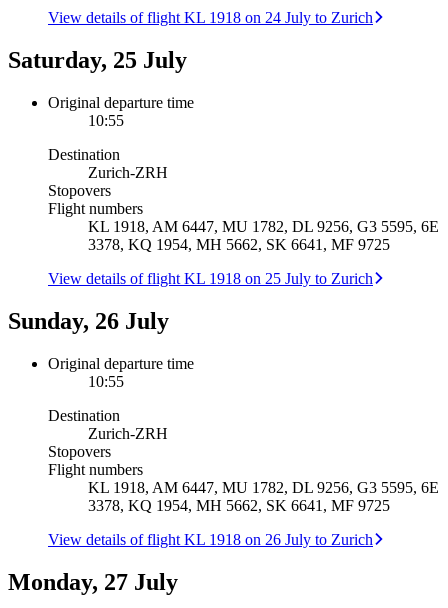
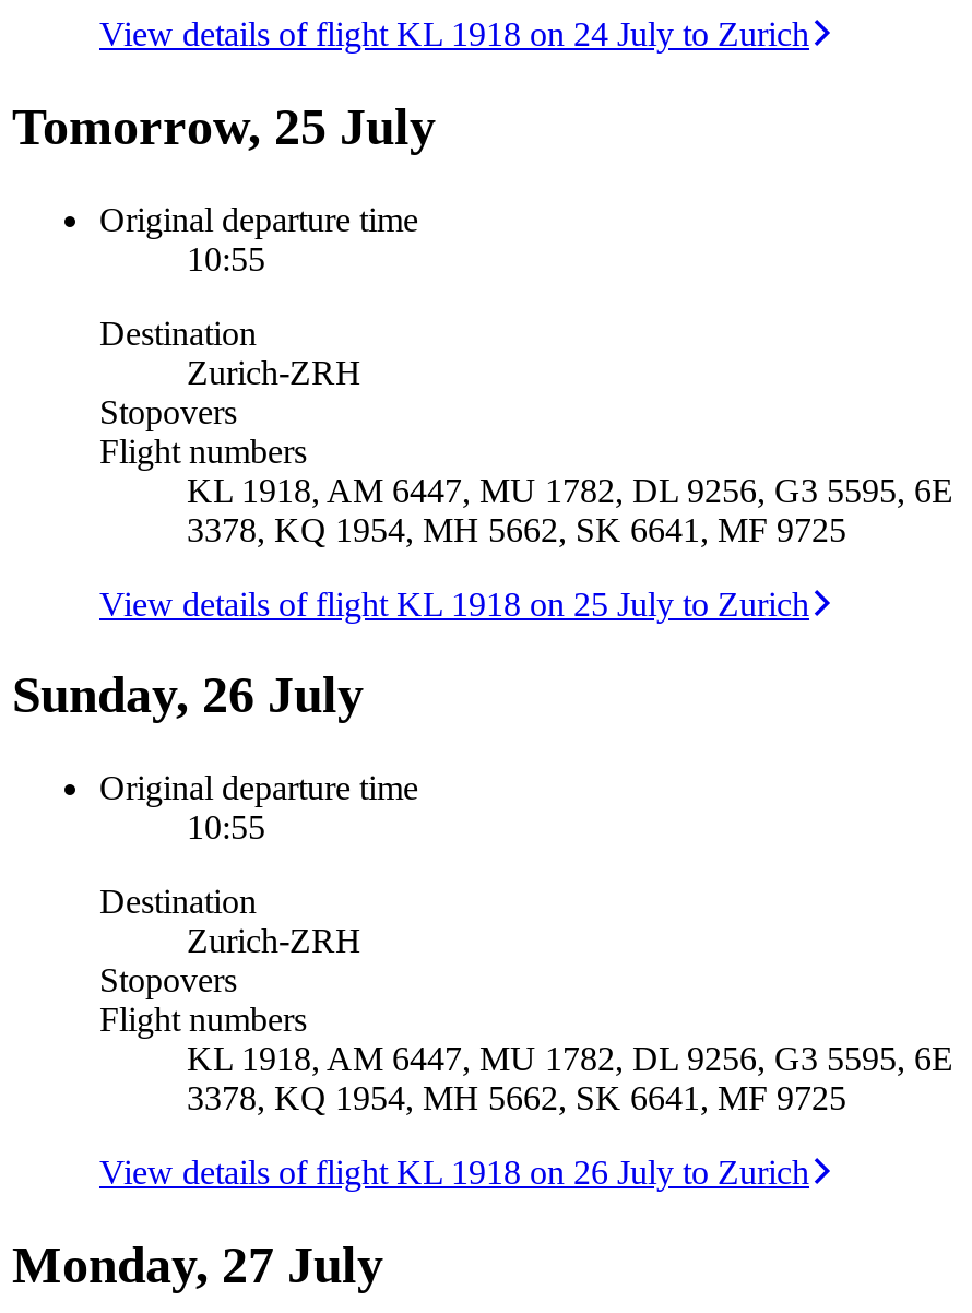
[8,47,187,73] Saturday, 25 July -> [12,98,436,155] Tomorrow, 25 July

